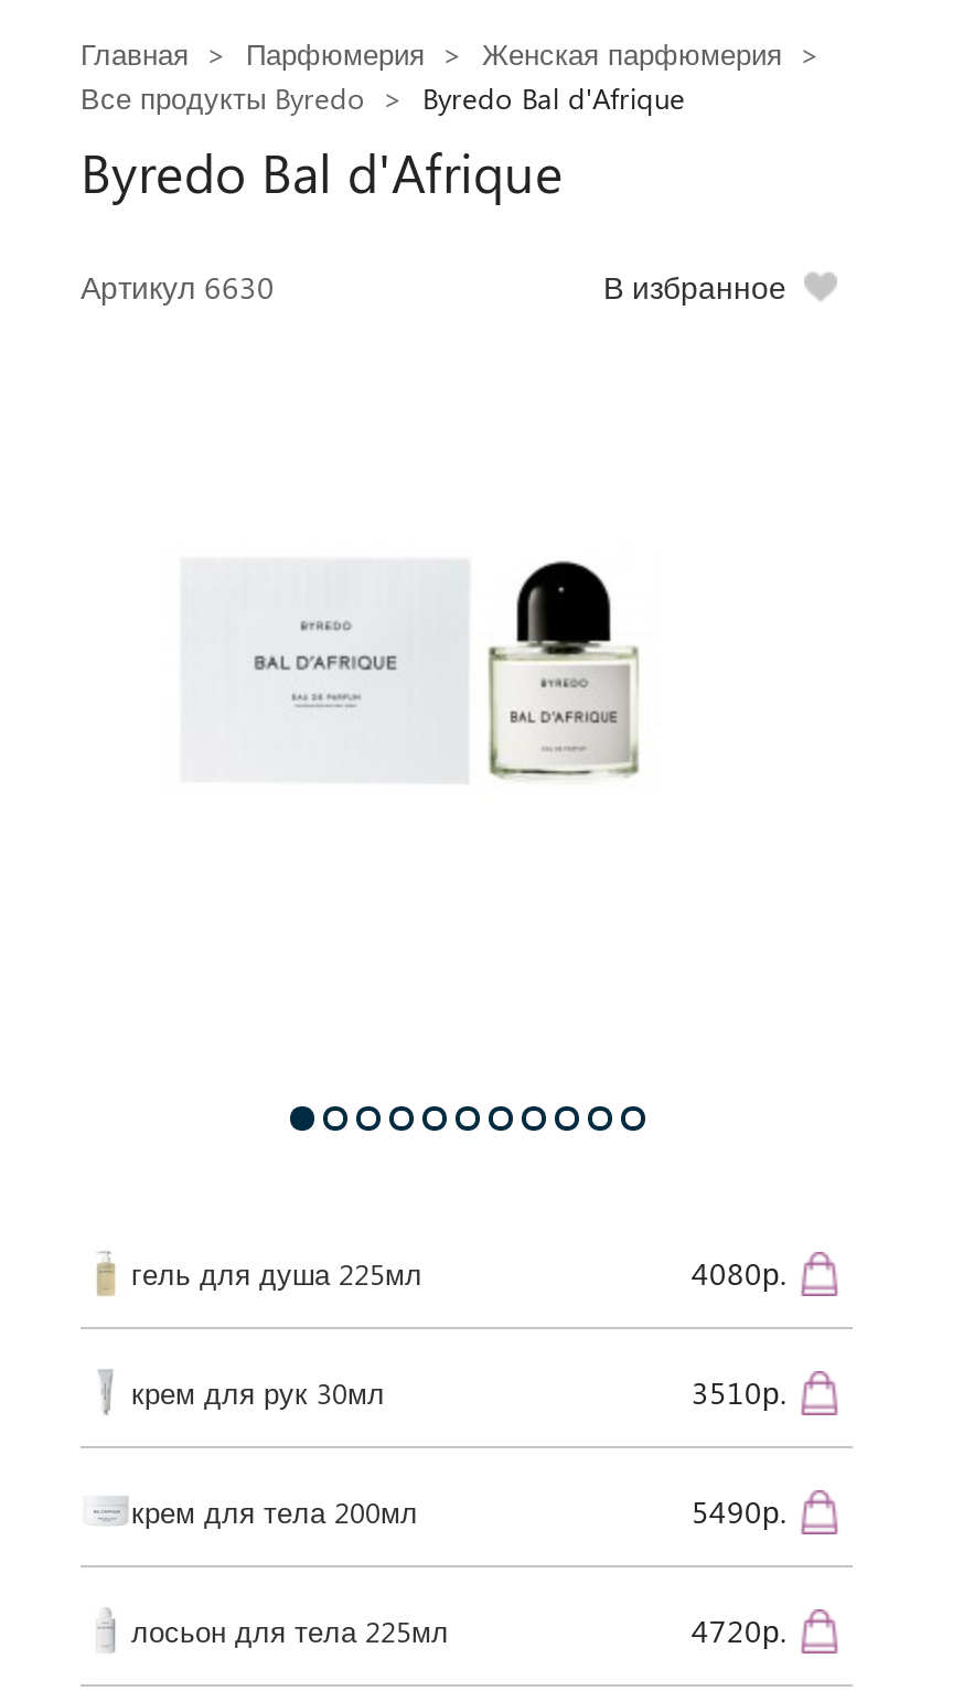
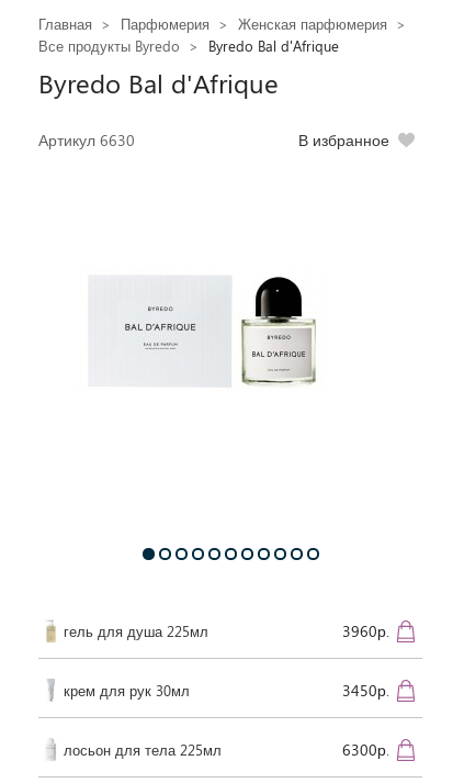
[692,1251,786,1293] 4080р. -> [342,620,389,641] 3960р.
[131,1370,786,1531] 3510р. | крем для тела 200мл | 5490р. -> [342,679,389,700] 3450р.
[692,1609,786,1651] 4720р. -> [342,739,389,760] 6300р.

